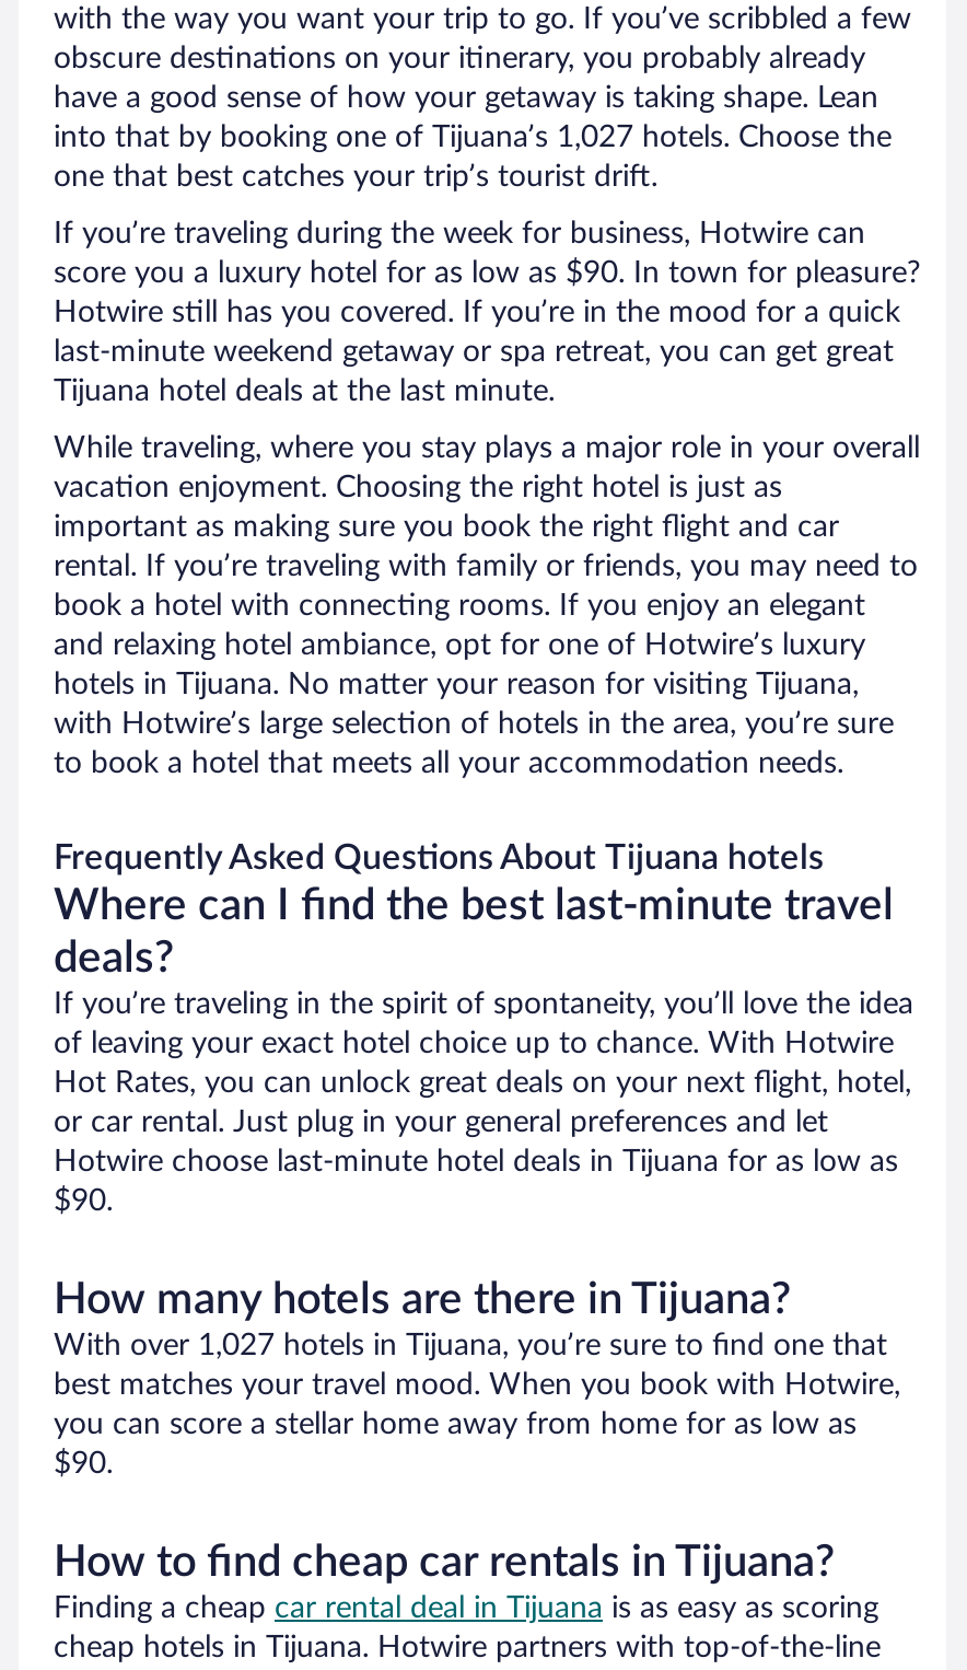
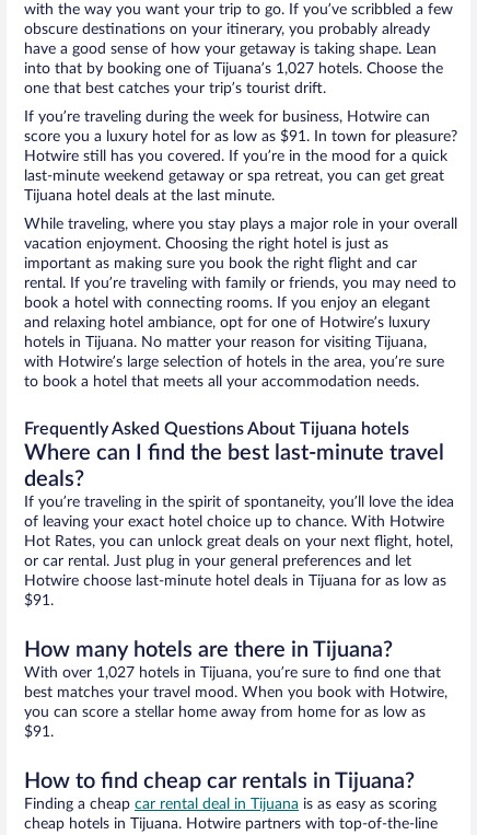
[54,259,920,289] score you a luxury hotel for as low as $90. In town for pleasure? -> [24,129,457,145] score you a luxury hotel for as low as $91. In town for pleasure?
[54,1187,113,1217] $90. -> [24,593,54,609] $91.
[54,1449,113,1480] $90. -> [24,725,54,740] $91.

